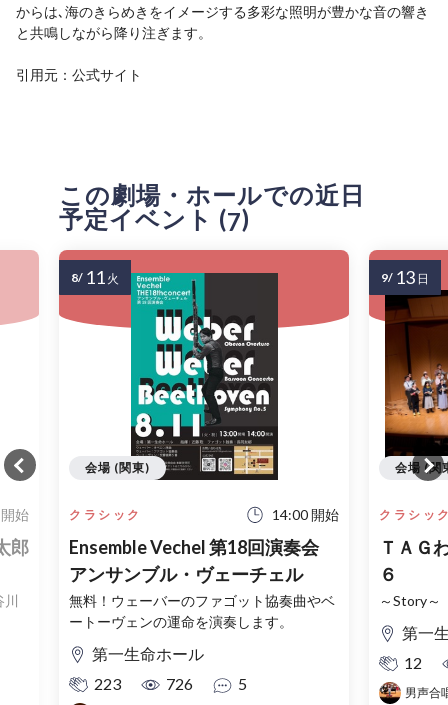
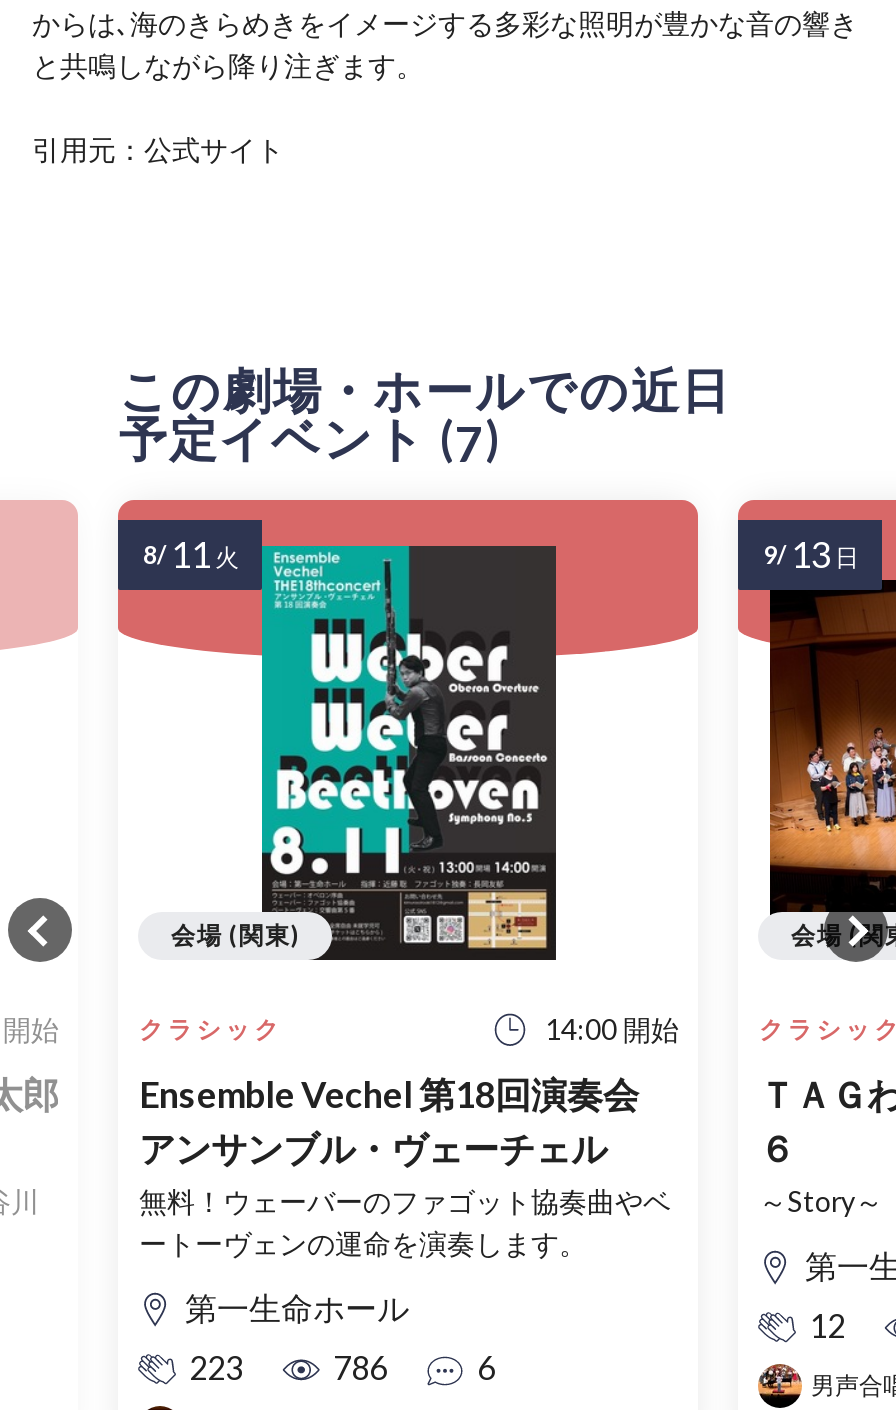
[166,674,193,693] 726 -> [333,1349,387,1387] 786
[238,674,247,693] 5 -> [477,1349,495,1387] 6

